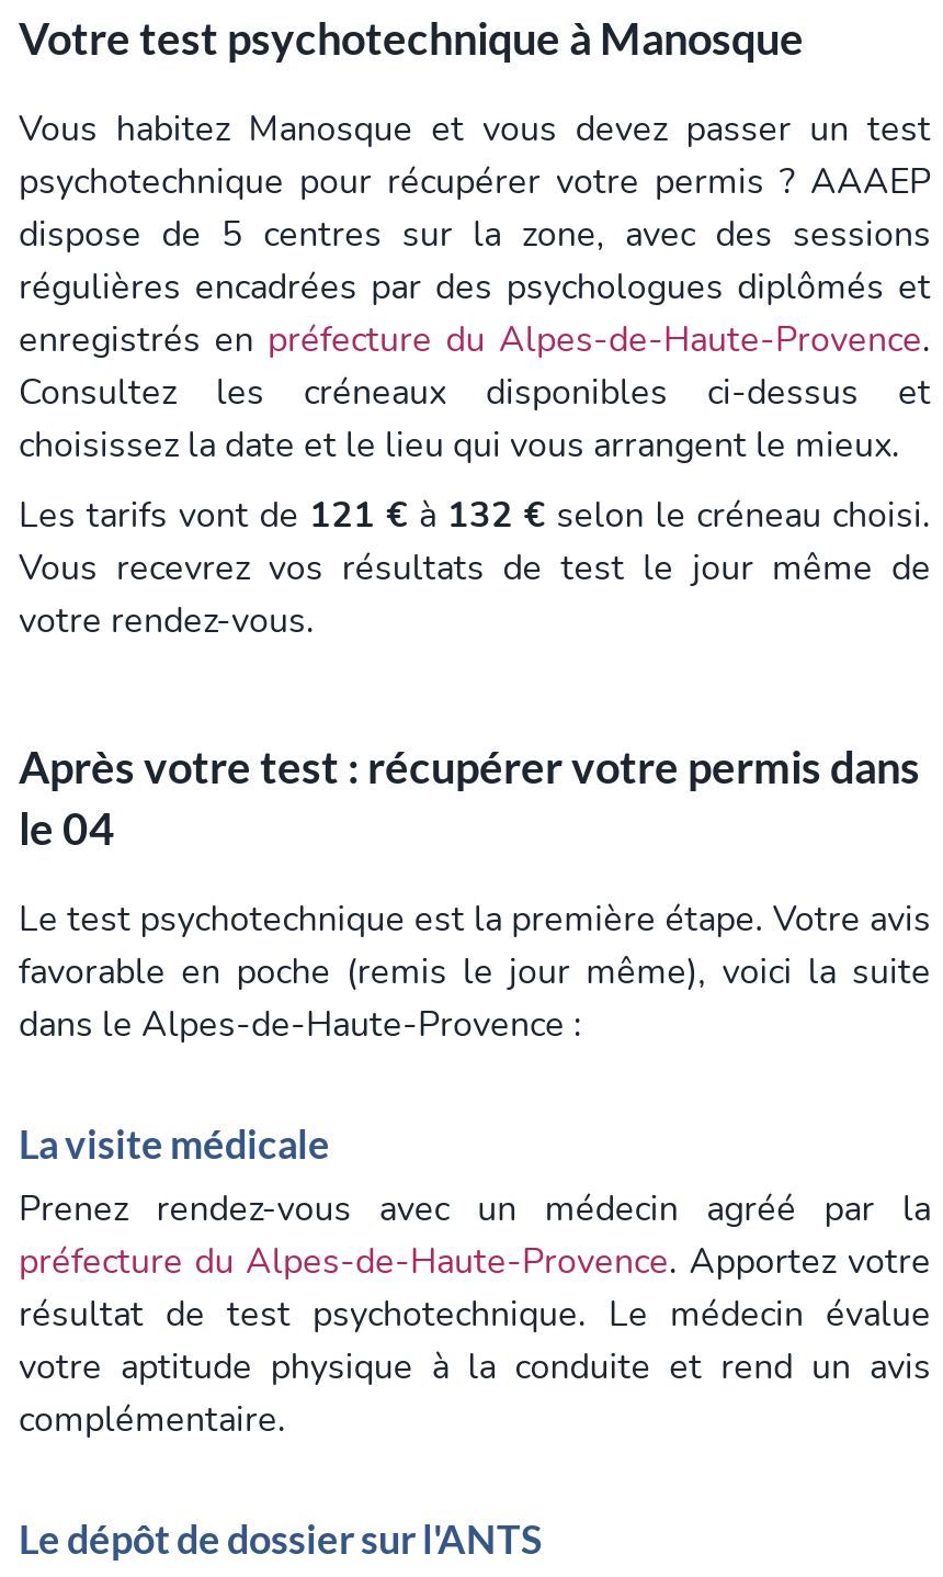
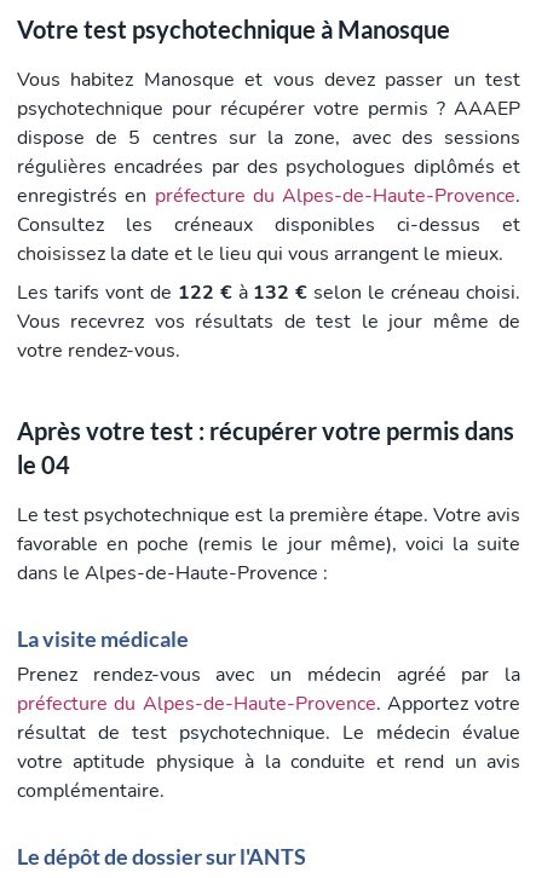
[19,492,931,541] Les tarifs vont de 121 €à 132 €selon le créneau choisi. -> [17,280,520,306] Les tarifs vont de 122 €à 132 €selon le créneau choisi.

